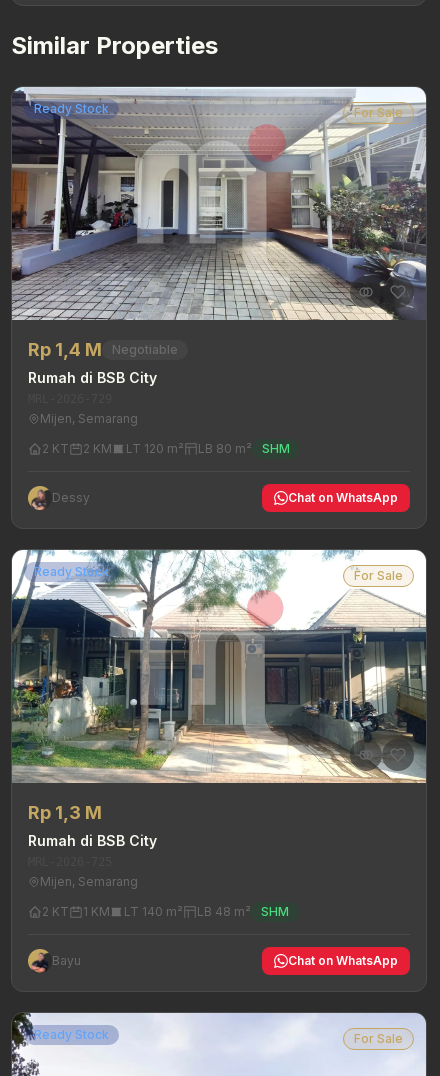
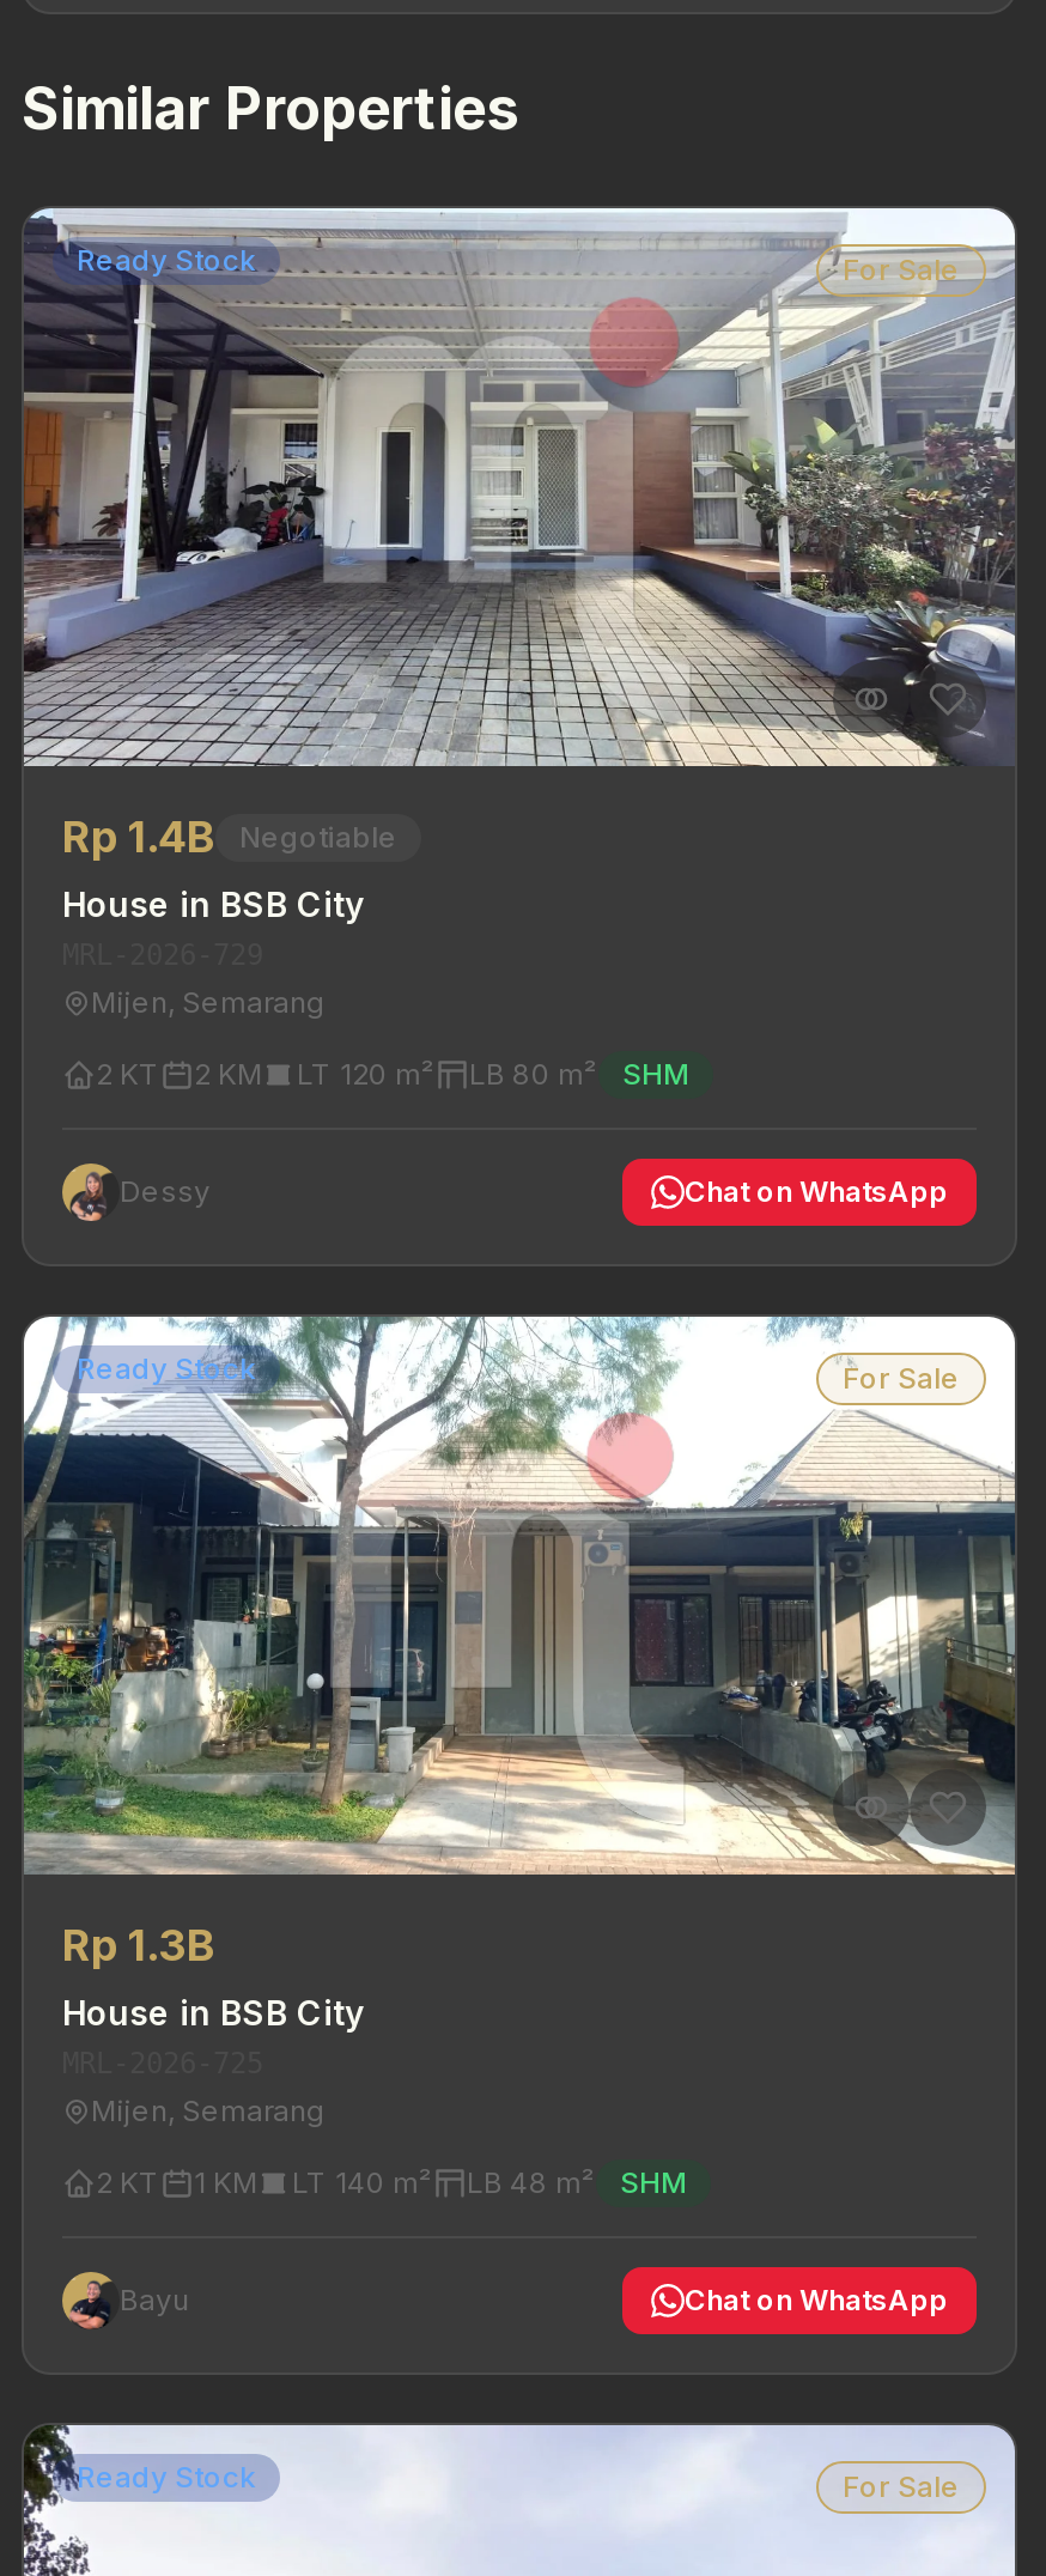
[28,339,102,360] Rp 1,4 M -> [62,811,215,862] Rp 1.4B
[28,369,157,386] Rumah di BSB City -> [62,883,364,924] House in BSB City
[28,802,157,849] Rp 1,3 M | Rumah di BSB City -> [62,1920,364,2032] Rp 1.3B | House in BSB City

